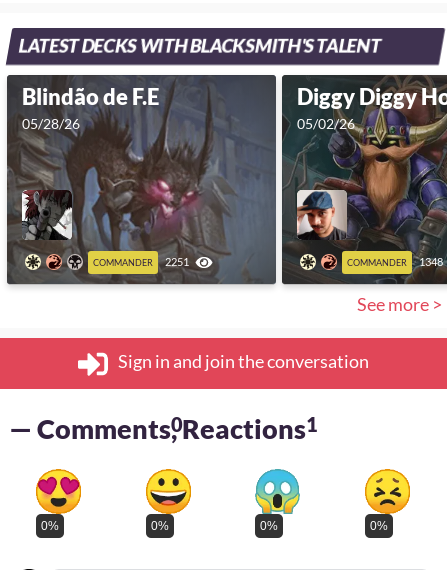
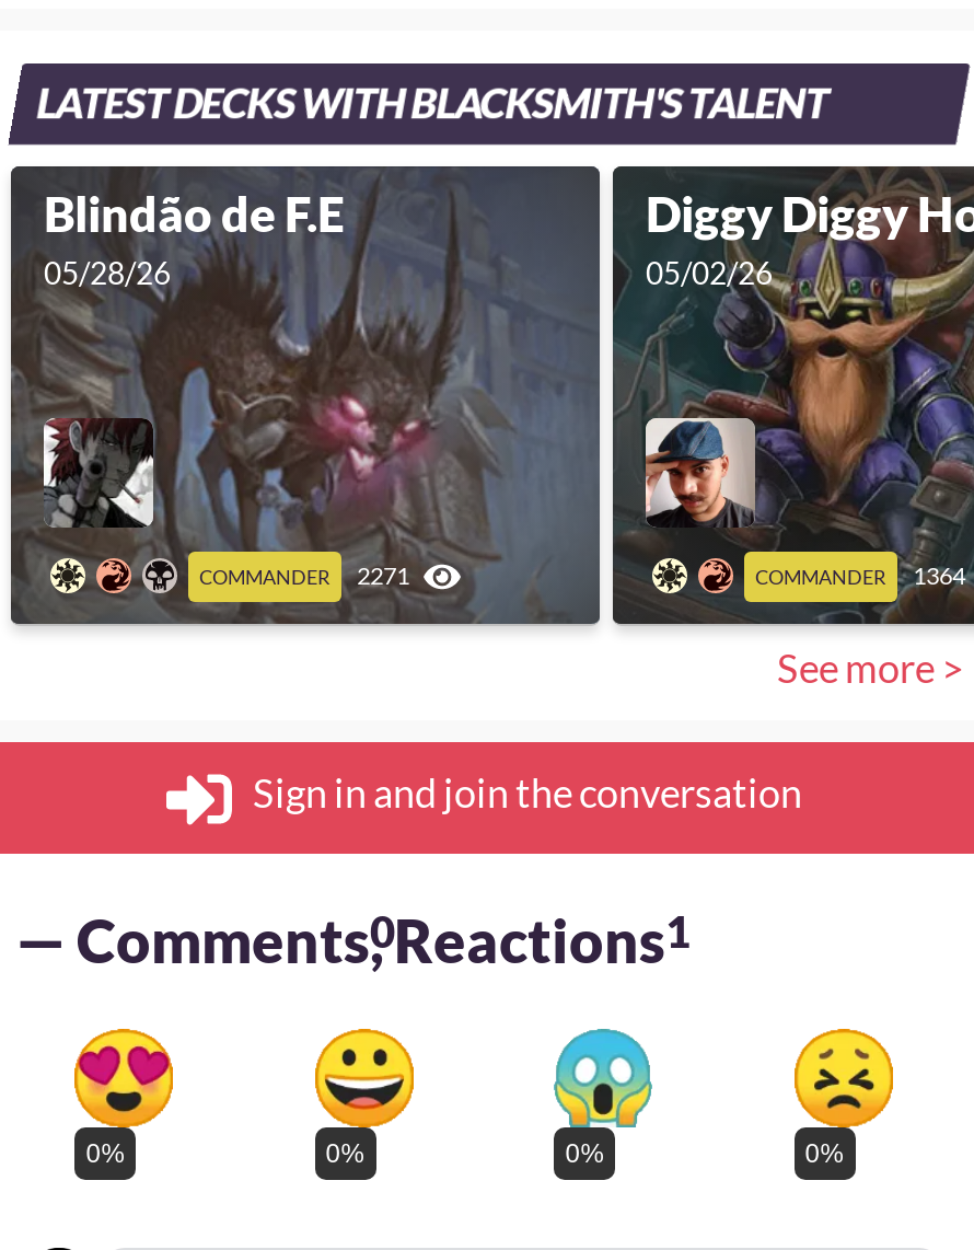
[93,255,189,268] COMMANDER 2251 -> [199,561,409,590] COMMANDER 2271
[347,255,443,268] COMMANDER 1348 -> [755,561,965,590] COMMANDER 1364

